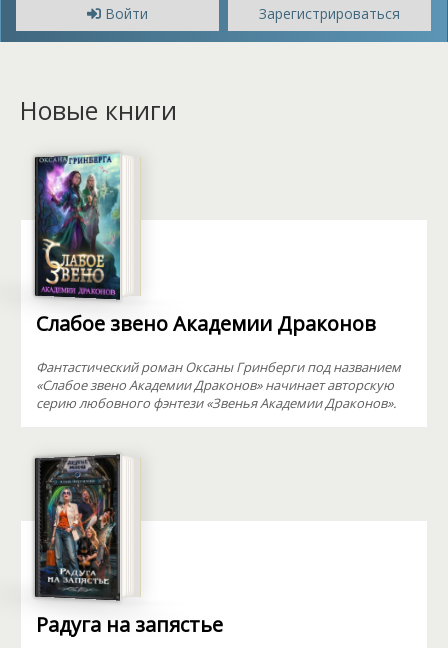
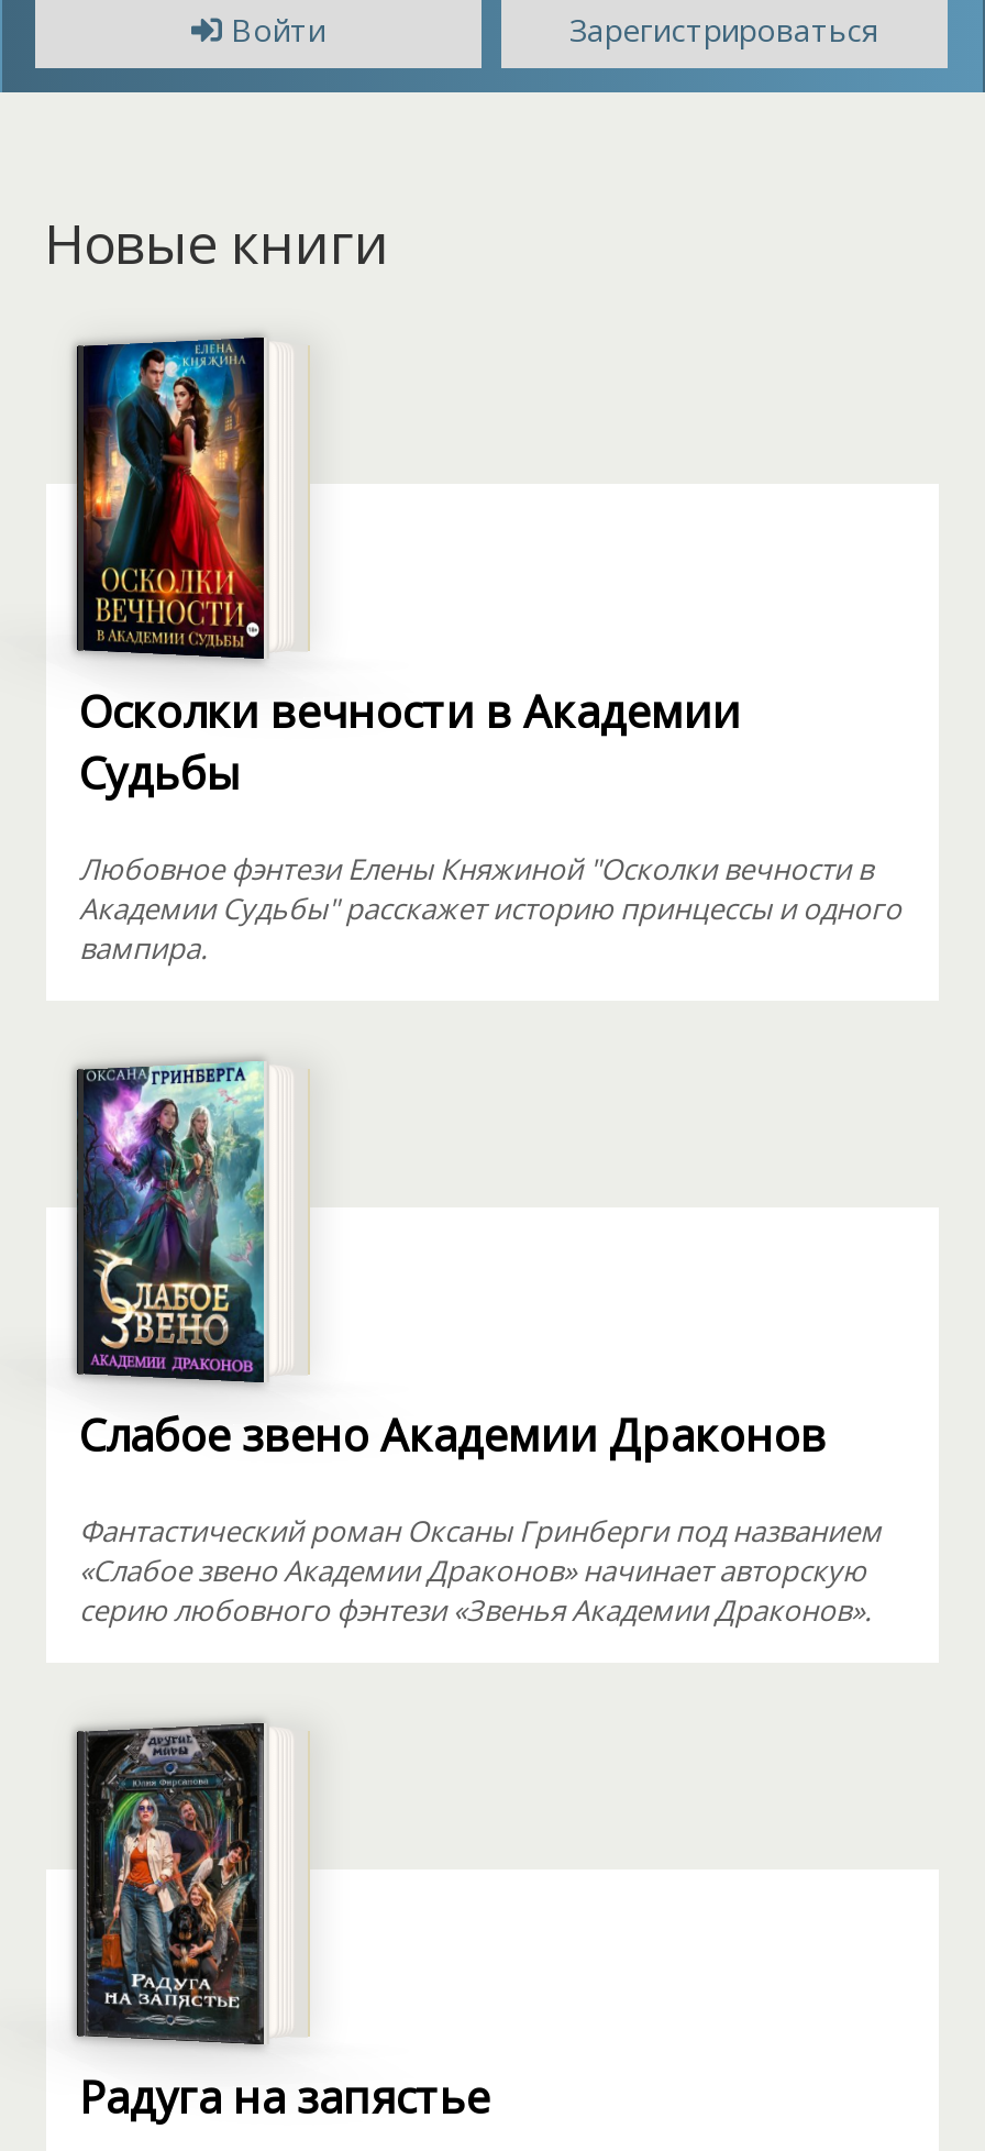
none -> [79,334,901,968] [image] | Осколки вечности в Академии | Судьбы | Любовное фэнтези Елены Княжиной "Осколки вечности в | Академии Судьбы" расскажет историю принцессы и одного | вампира.

